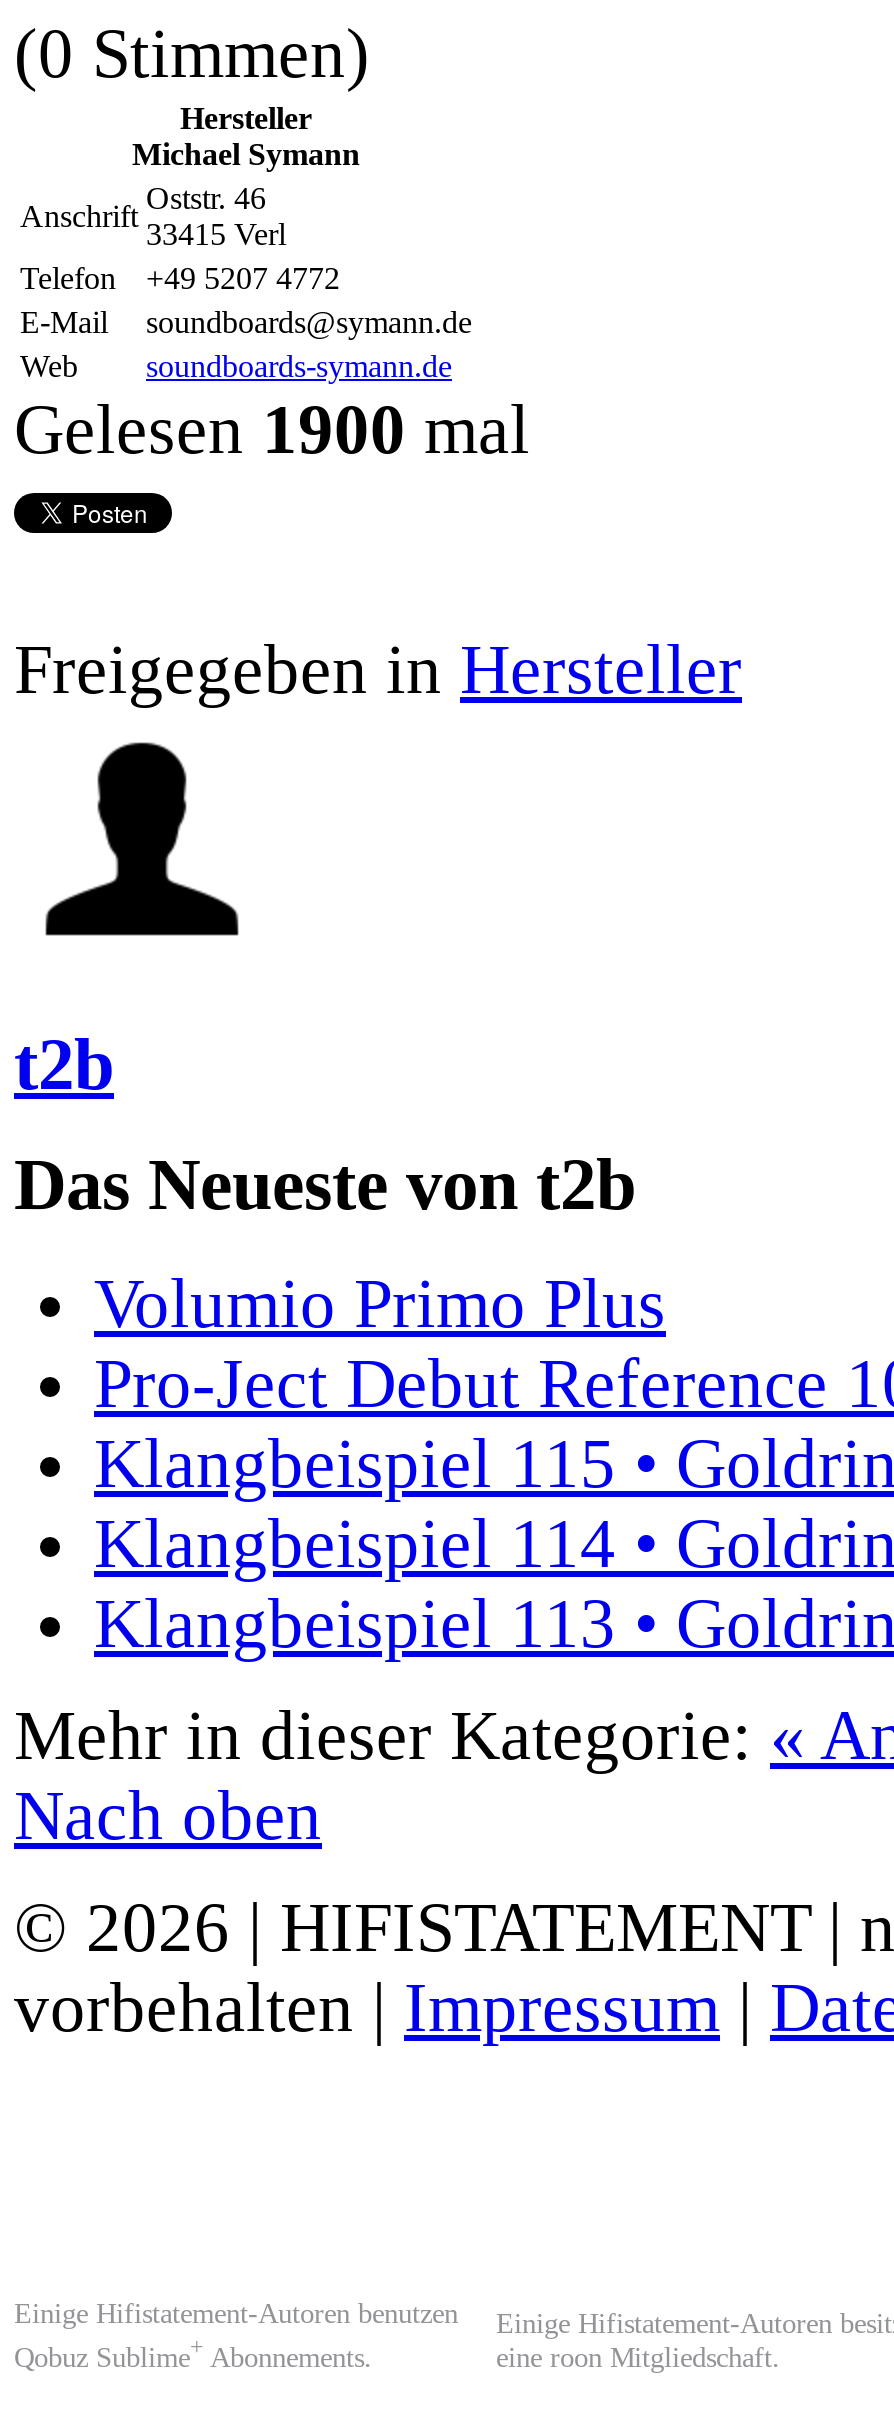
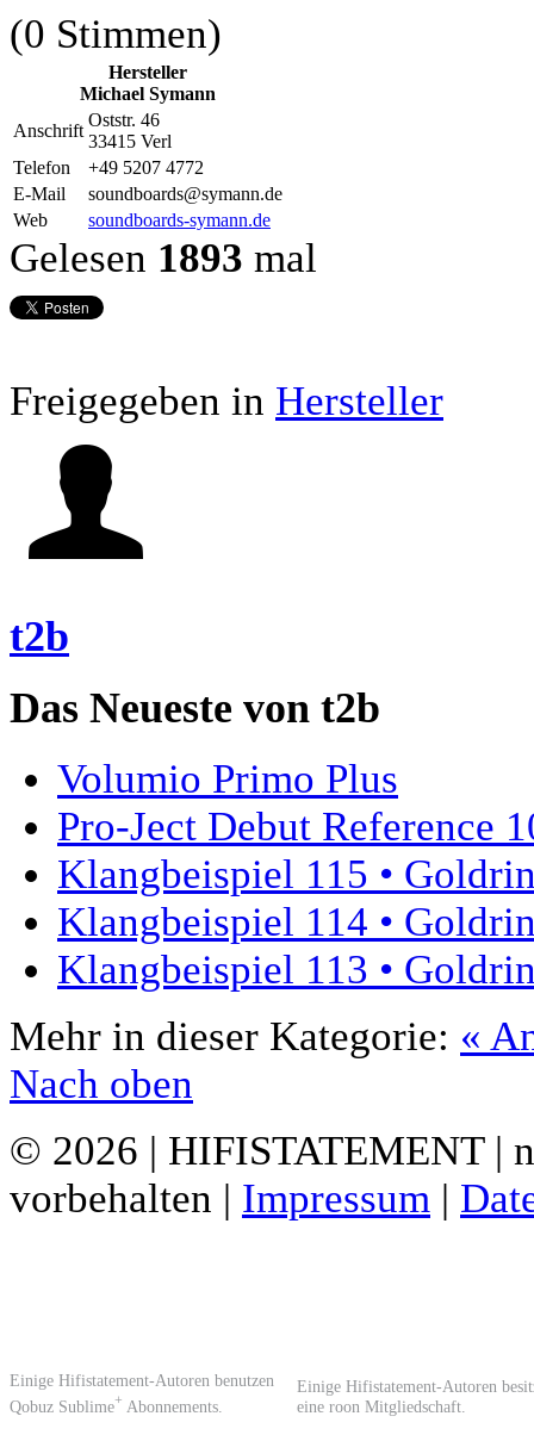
[14,391,530,469] Gelesen 1900 mal -> [10,235,317,281] Gelesen 1893 mal

